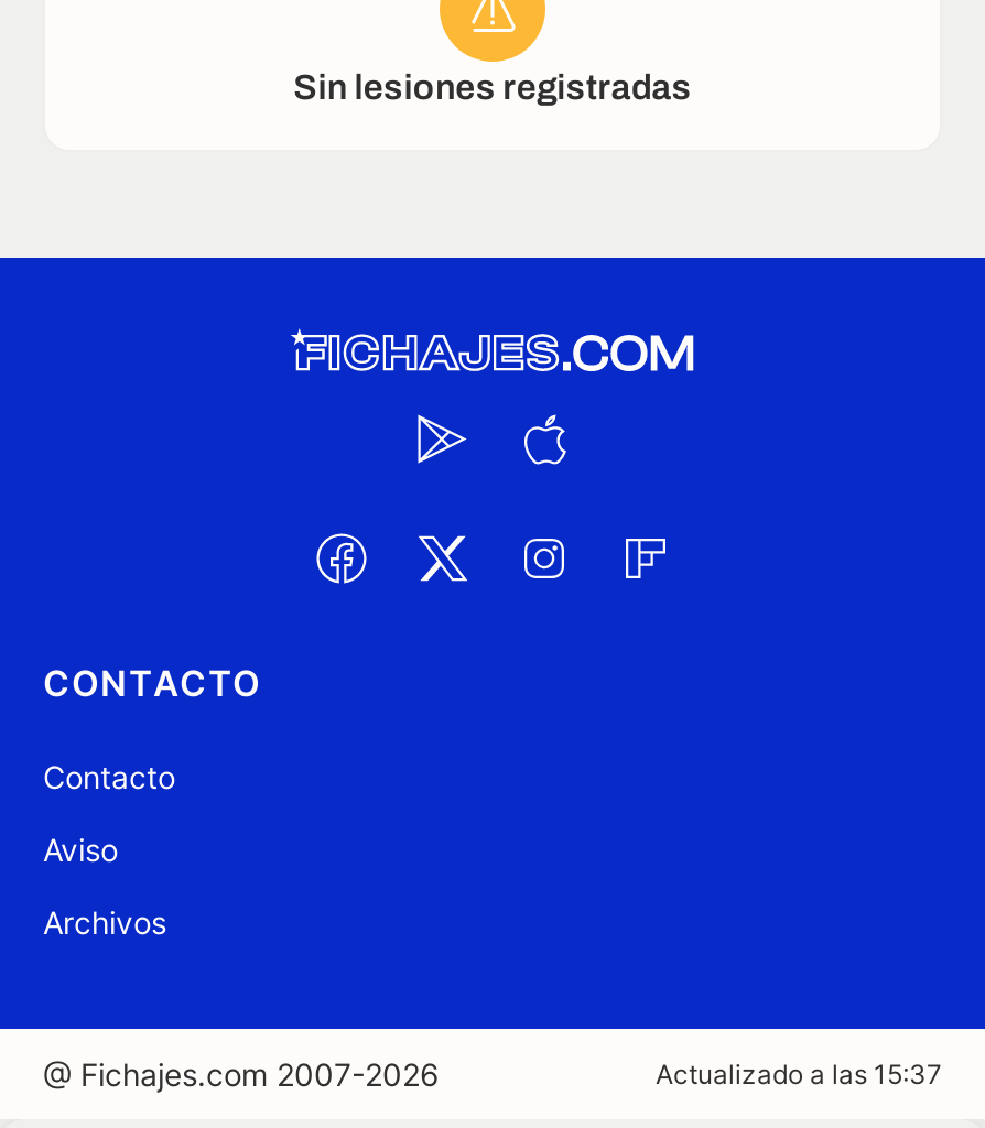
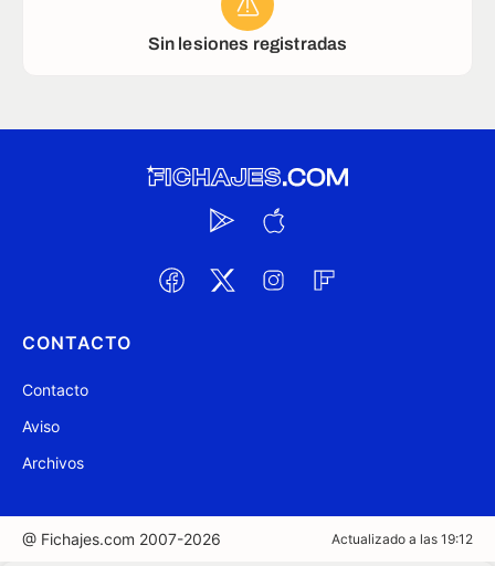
[656,1057,942,1091] Actualizado a las 15:37 -> [331,531,473,547] Actualizado a las 19:12

